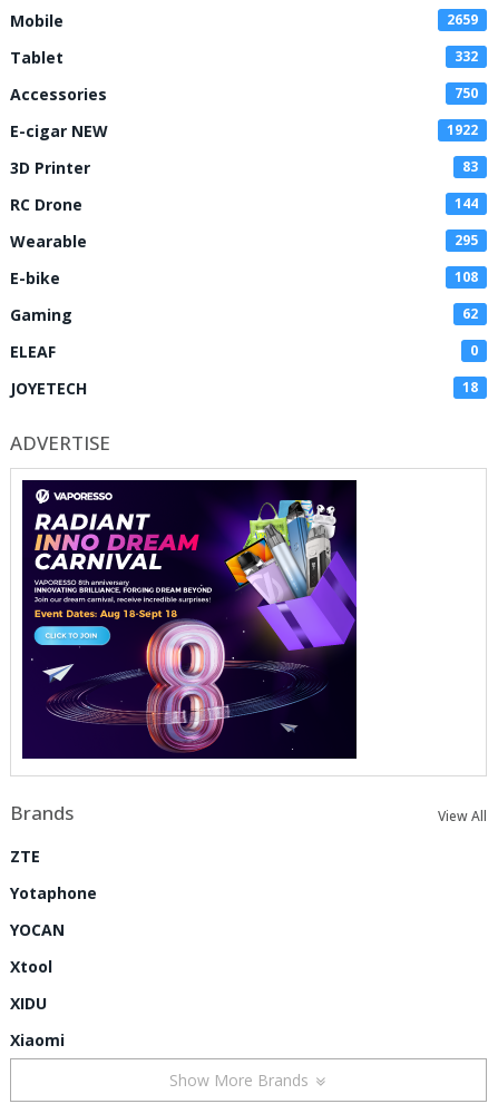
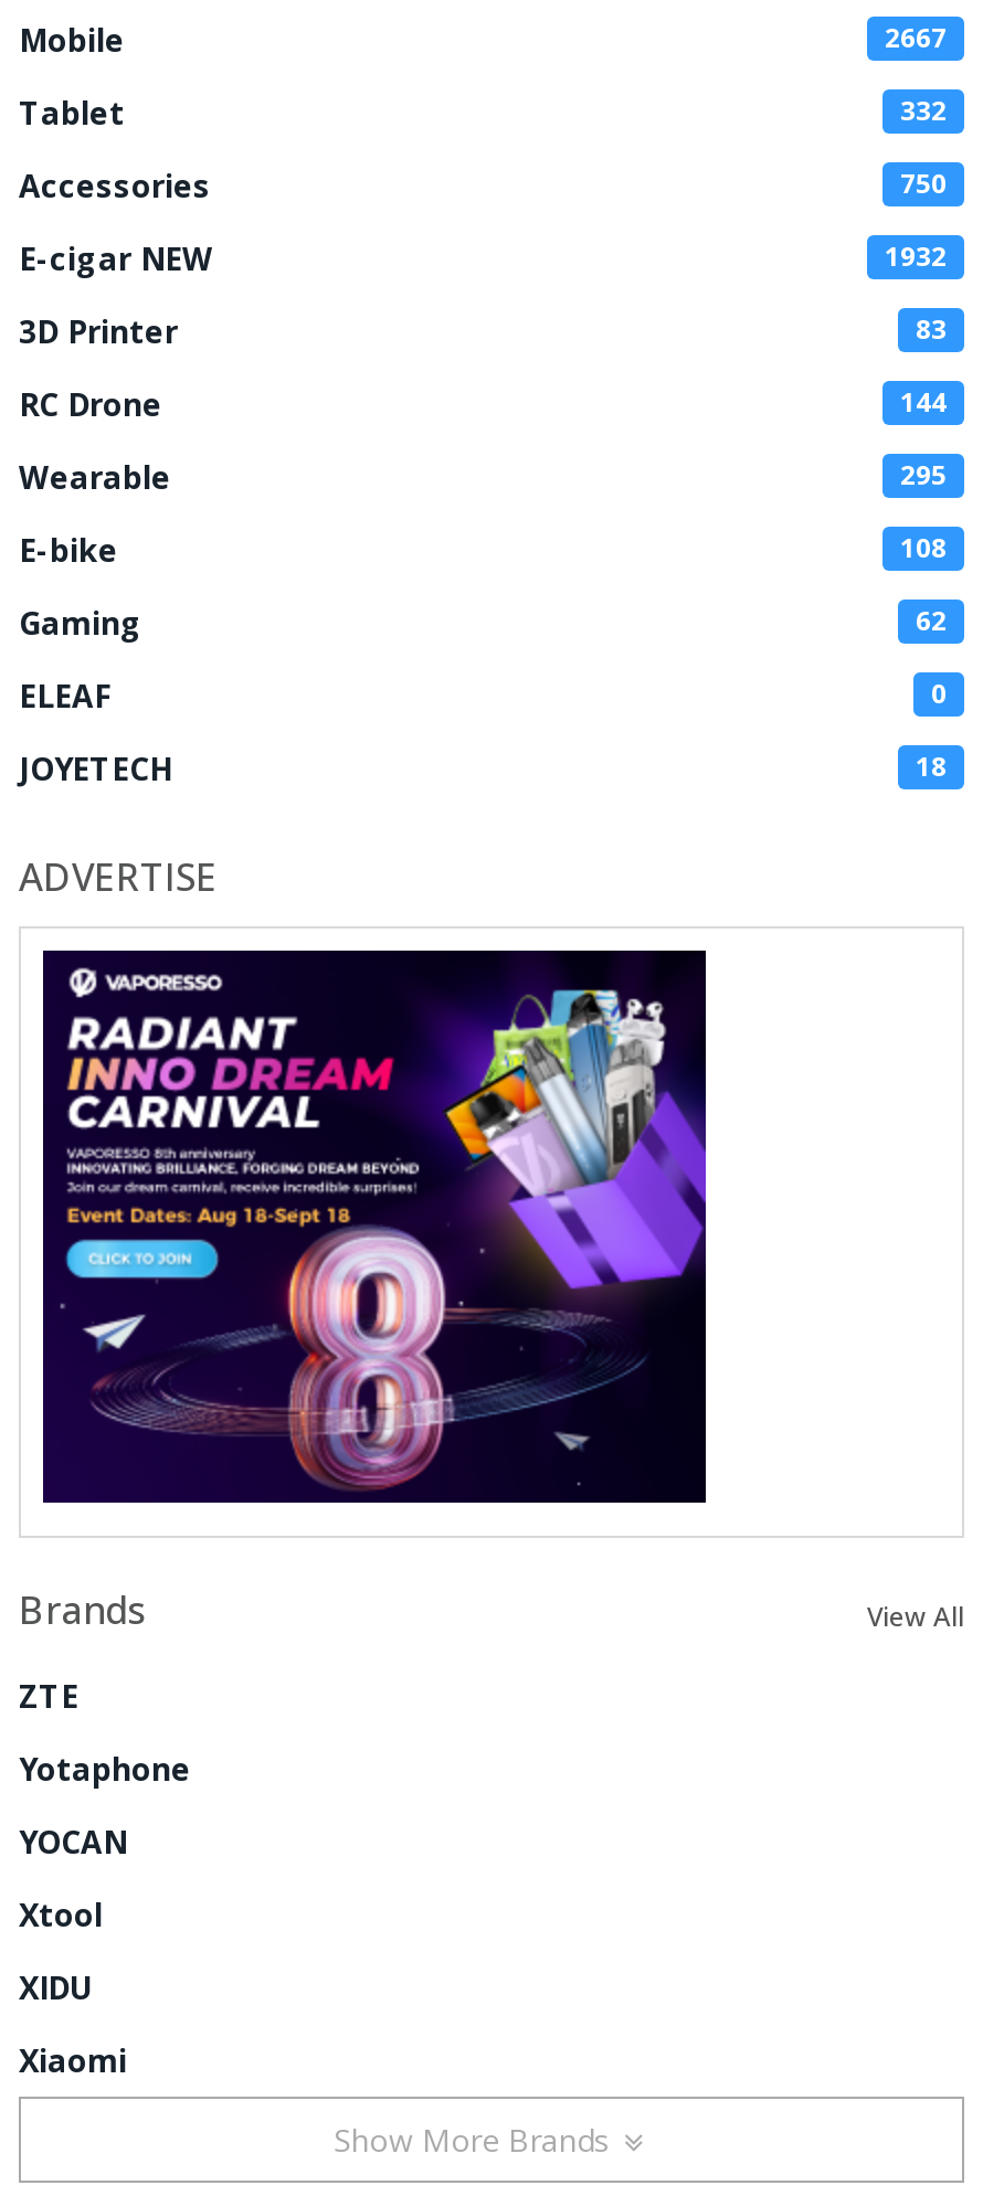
[447,10,478,29] 2659 -> [885,19,947,56] 2667
[447,120,478,139] 1922 -> [885,237,947,275] 1932

